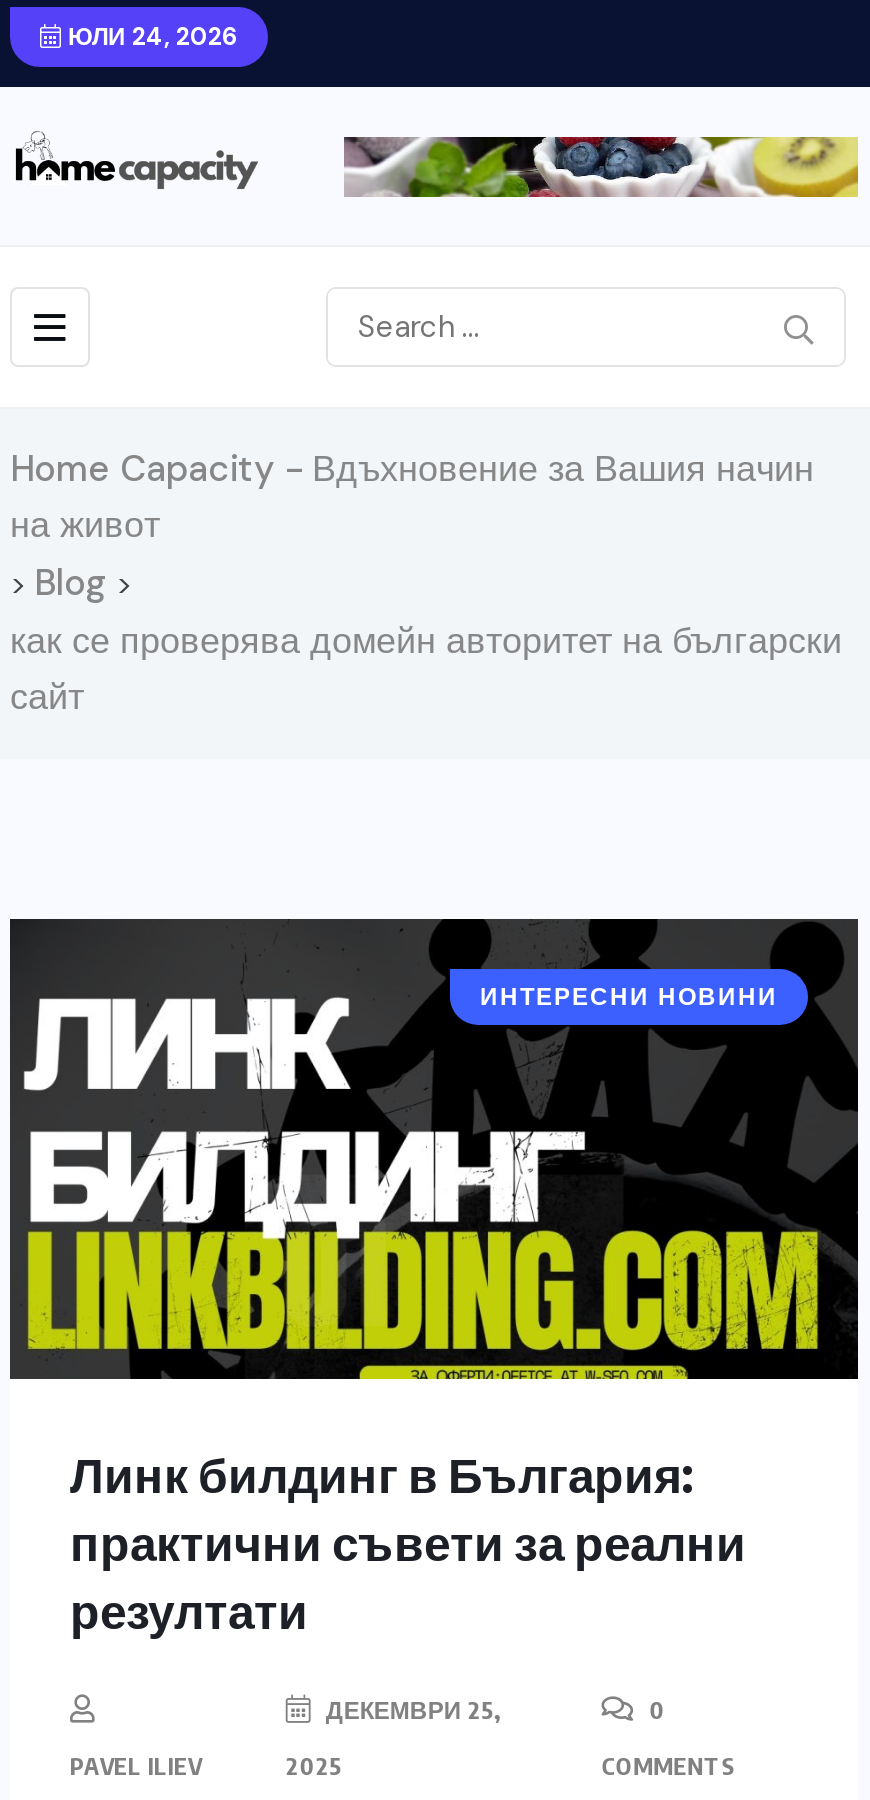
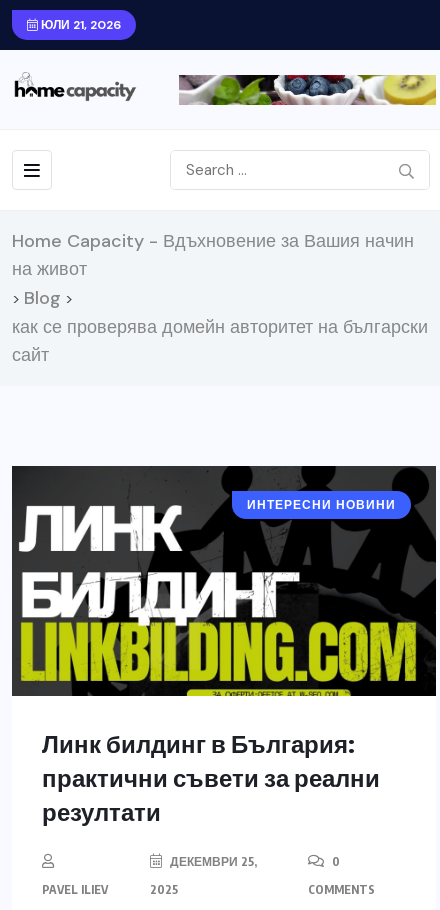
[62,21,238,53] ЮЛИ 24, 2026 -> [38,17,121,33] ЮЛИ 21, 2026

